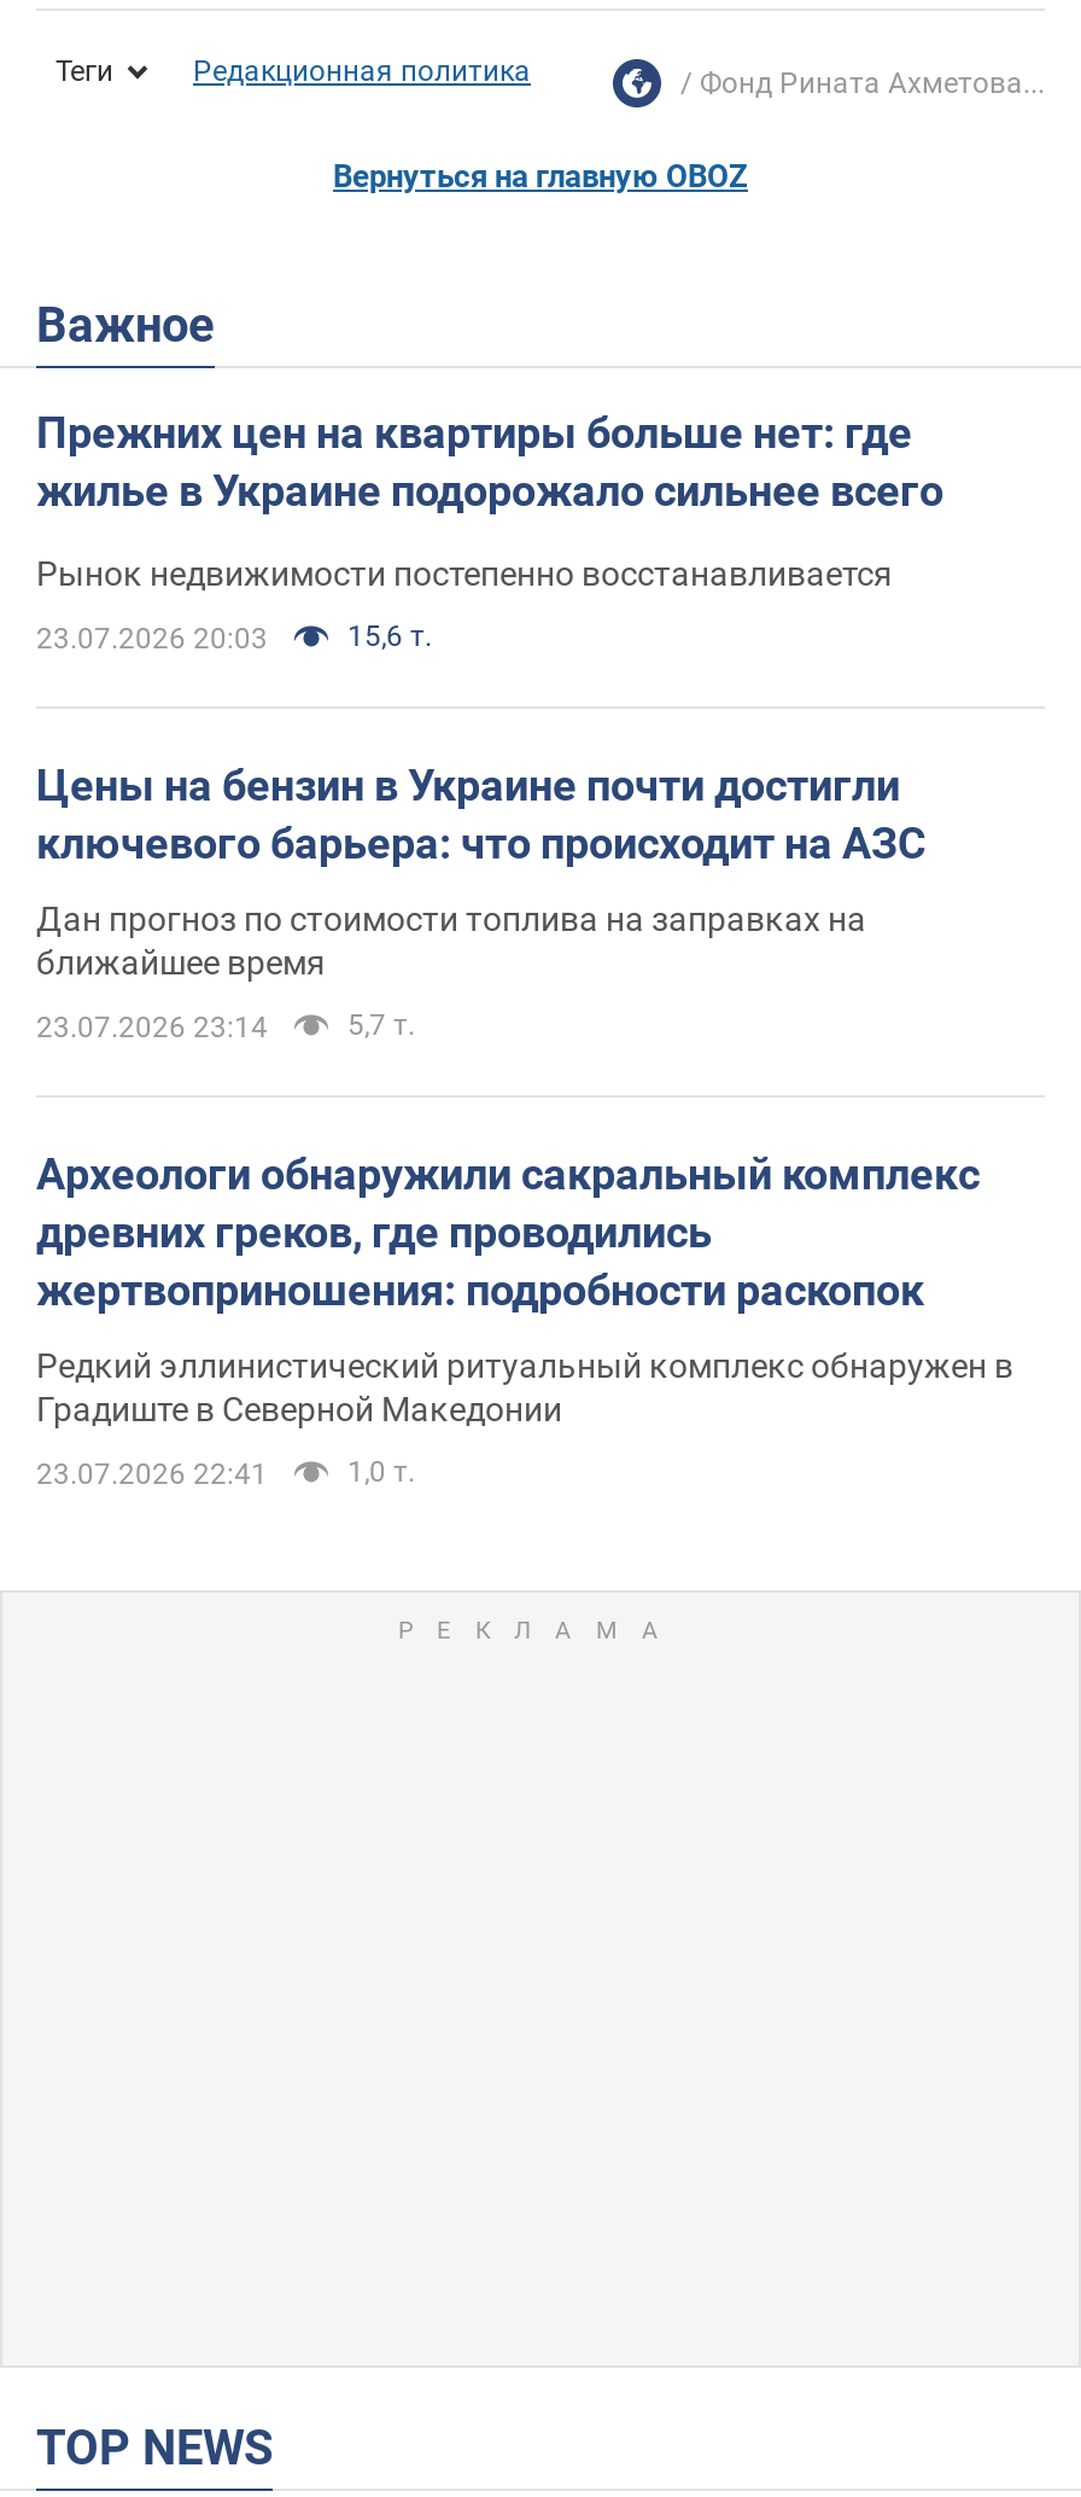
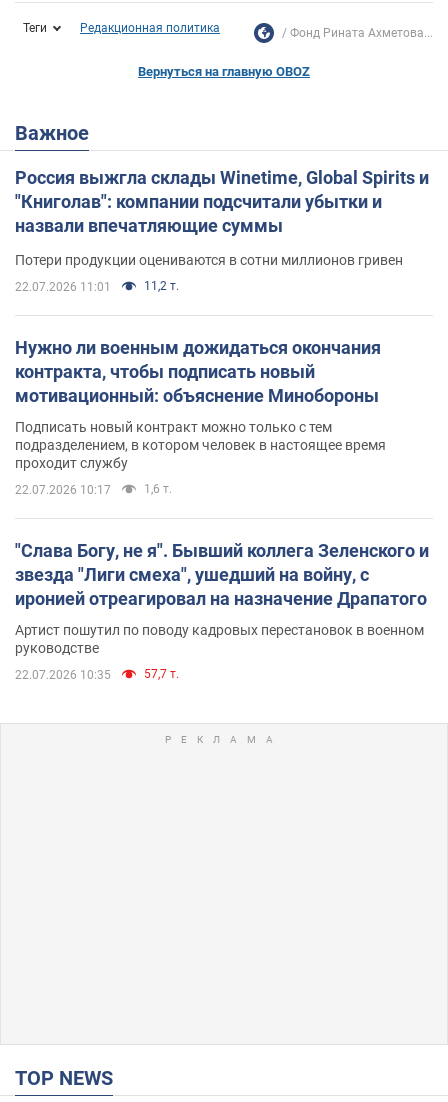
[36,406,943,515] Прежних цен на квартиры больше нет: где | жилье в Украине подорожало сильнее всего -> [15,167,429,236] Россия выжгла склады Winetime, Global Spirits и | "Книголав": компании подсчитали убытки и | назвали впечатляющие суммы
[36,553,893,592] Рынок недвижимости постепенно восстанавливается -> [15,252,403,268] Потери продукции оцениваются в сотни миллионов гривен
[36,619,432,655] 23.07.2026 20:03 | 15,6 т. -> [15,279,179,294] 22.07.2026 11:01 | 11,2 т.
[36,759,927,867] Цены на бензин в Украине почти достигли | ключевого барьера: что происходит на АЗС -> [15,337,381,406] Нужно ли военным дожидаться окончания | контракта, чтобы подписать новый | мотивационный: объяснение Минобороны
[36,899,866,981] Дан прогноз по стоимости топлива на заправках на | ближайшее время -> [15,419,386,471] Подписать новый контракт можно только с тем | подразделением, в котором человек в настоящее время | проходит службу
[36,1007,415,1044] 23.07.2026 23:14 | 5,7 т. -> [15,482,172,497] 22.07.2026 10:17 | 1,6 т.
[36,1148,980,1314] Археологи обнаружили сакральный комплекс | древних греков, где проводились | жертвоприношения: подробности раскопок -> [15,540,429,609] "Слава Богу, не я". Бывший коллега Зеленского и | звезда "Лиги смеха", ушедший на войну, с | иронией отреагировал на назначение Драпатого
[36,1346,1013,1428] Редкий эллинистический ритуальный комплекс обнаружен в | Градиште в Северной Македонии -> [15,622,424,656] Артист пошутил по поводу кадровых перестановок в военном | руководстве
[36,1454,415,1490] 23.07.2026 22:41 | 1,0 т. -> [15,667,179,682] 22.07.2026 10:35 | 57,7 т.

